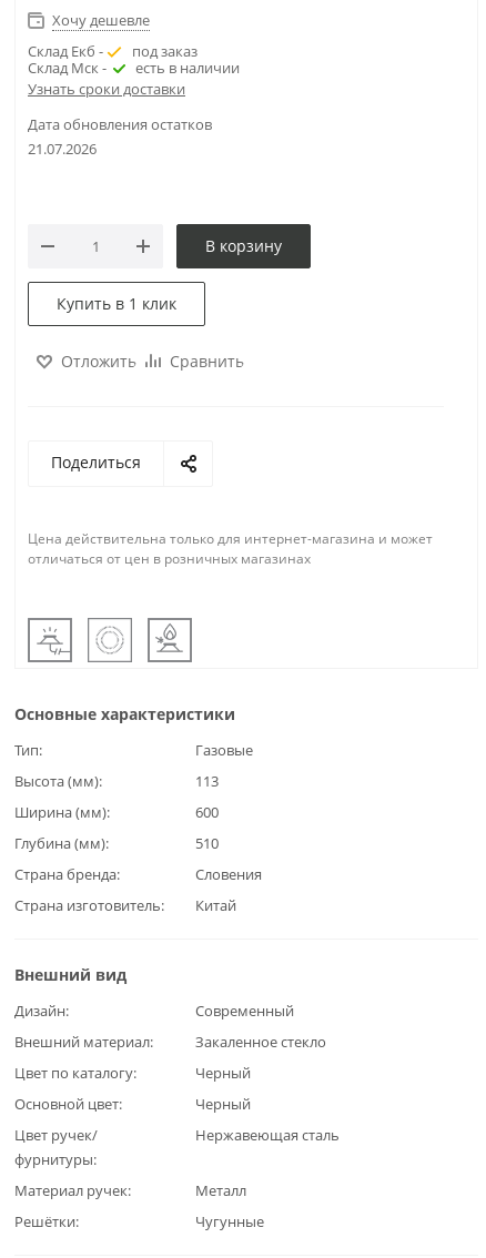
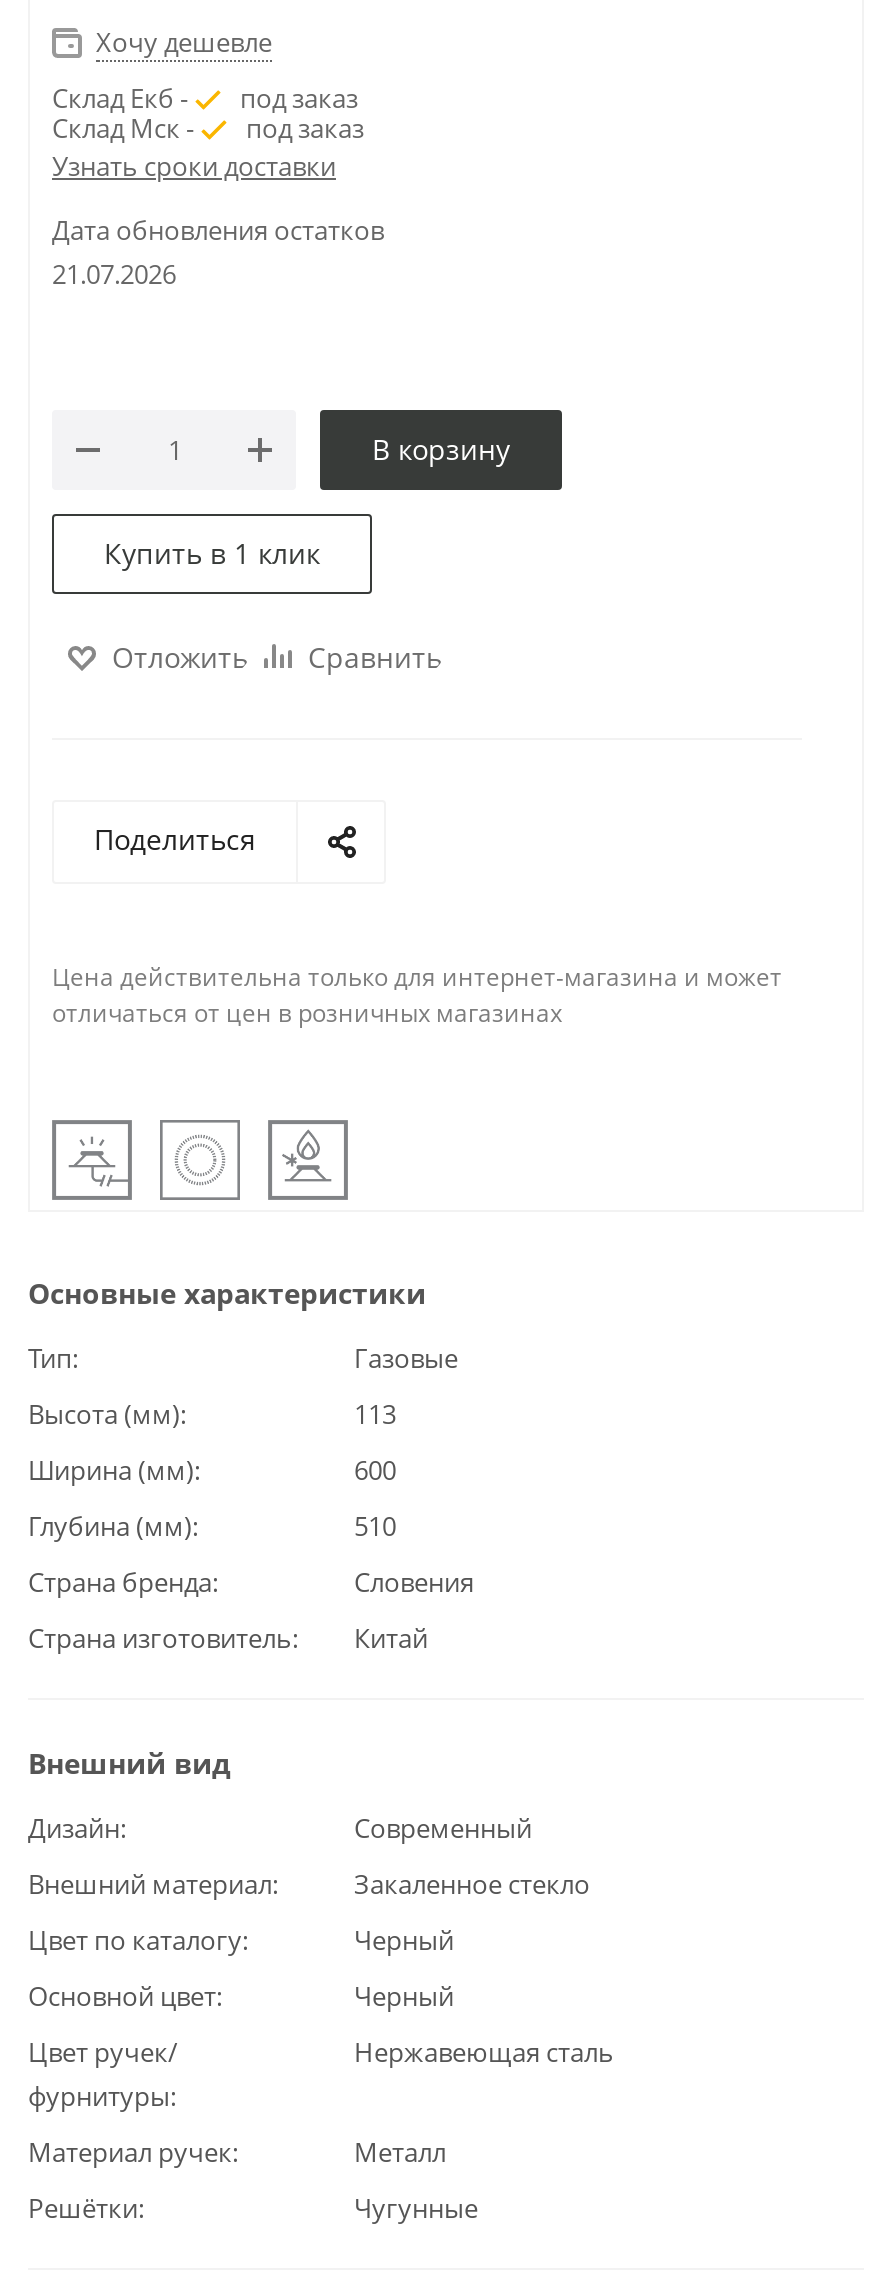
[135,57,240,77] есть в наличии -> [246,109,364,145] под заказ

